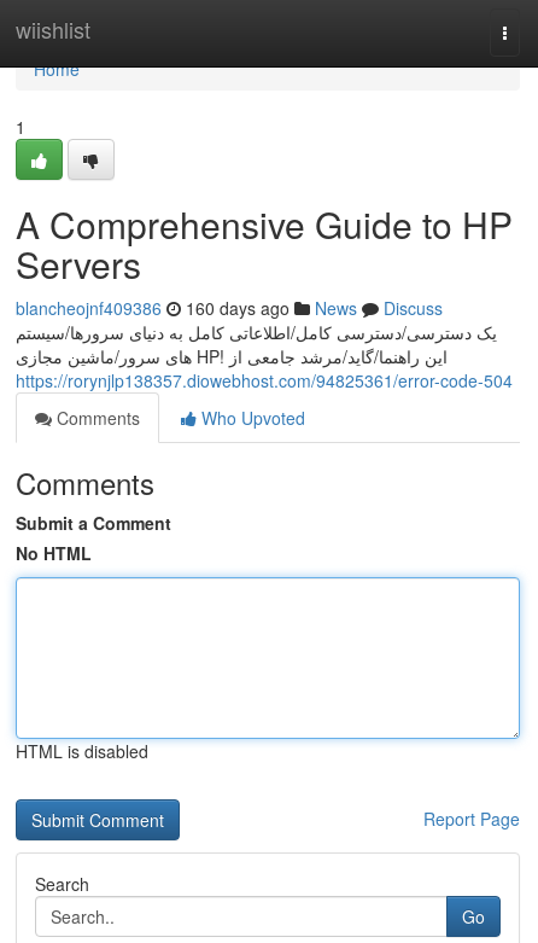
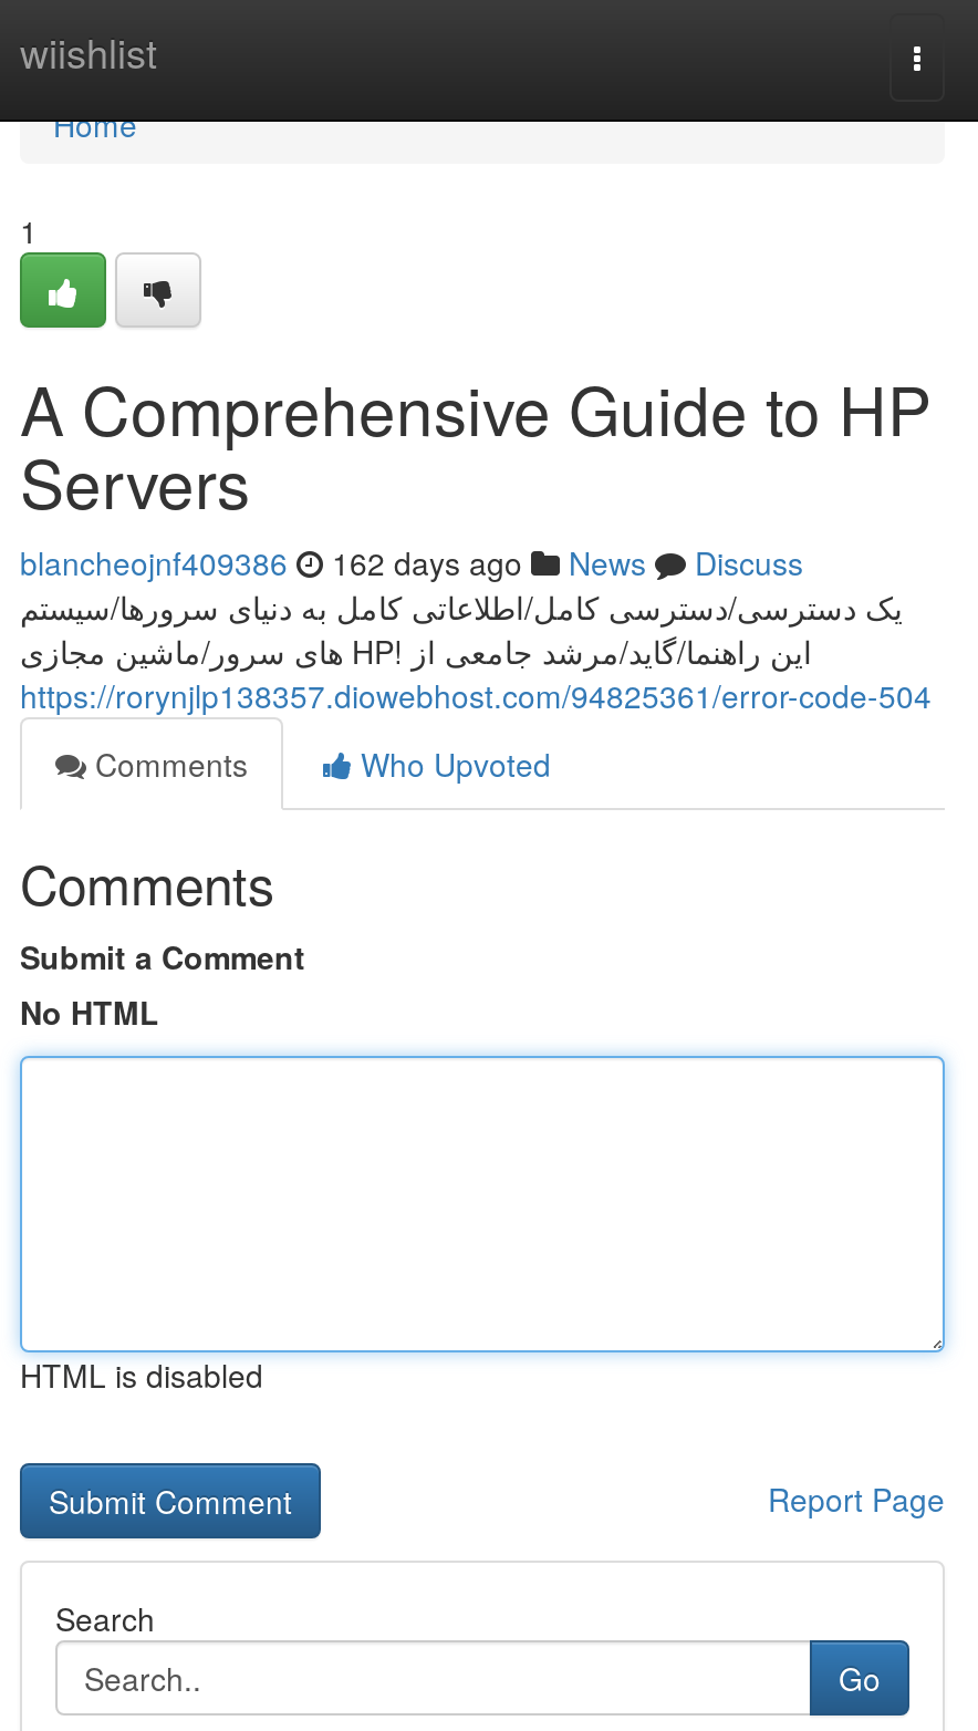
[16,296,443,320] blancheojnf409386 160 days ago News Discuss -> [20,540,803,584] blancheojnf409386 162 days ago News Discuss

